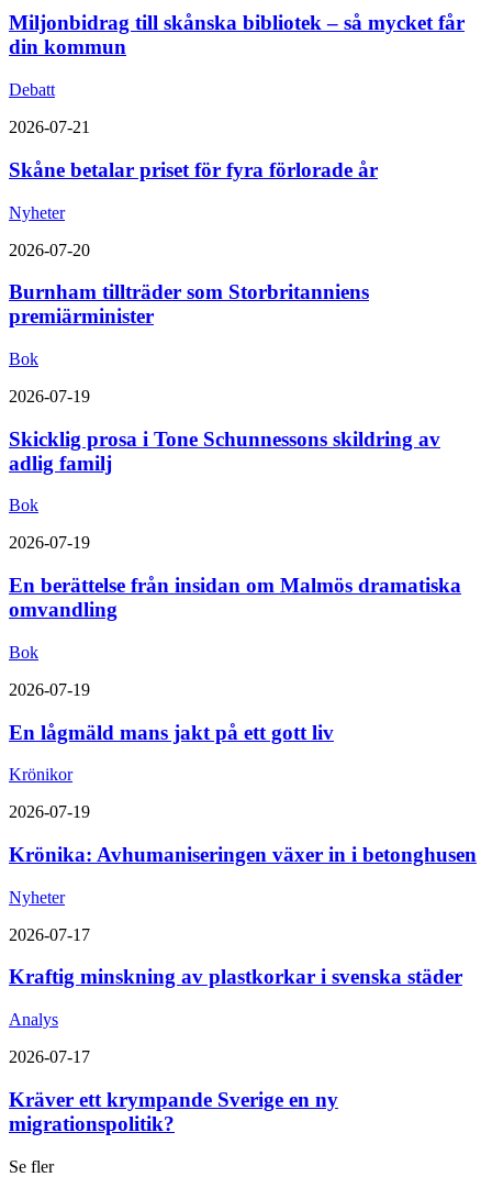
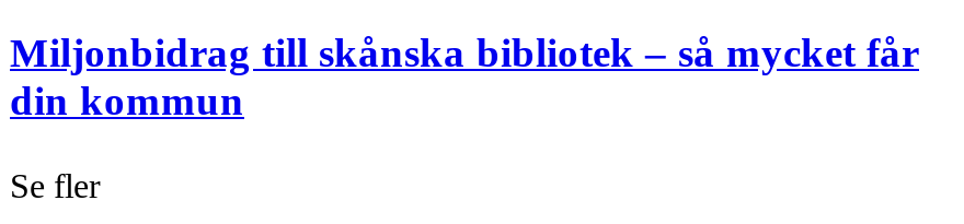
[9,80,477,1135] Debatt | 2026-07-21 | Skåne betalar priset för fyra förlorade år | Nyheter | 2026-07-20 | Burnham tillträder som Storbritanniens | premiärminister | Bok | 2026-07-19 | Skicklig prosa i Tone Schunnessons skildring av | adlig familj | Bok | 2026-07-19 | En berättelse från insidan om Malmös dramatiska | omvandling | Bok | 2026-07-19 | En lågmäld mans jakt på ett gott liv | Krönikor | 2026-07-19 | Krönika: Avhumaniseringen växer in i betonghusen | Nyheter | 2026-07-17 | Kraftig minskning av plastkorkar i svenska städer | Analys | 2026-07-17 | Kräver ett krympande Sverige en ny | migrationspolitik? -> none

